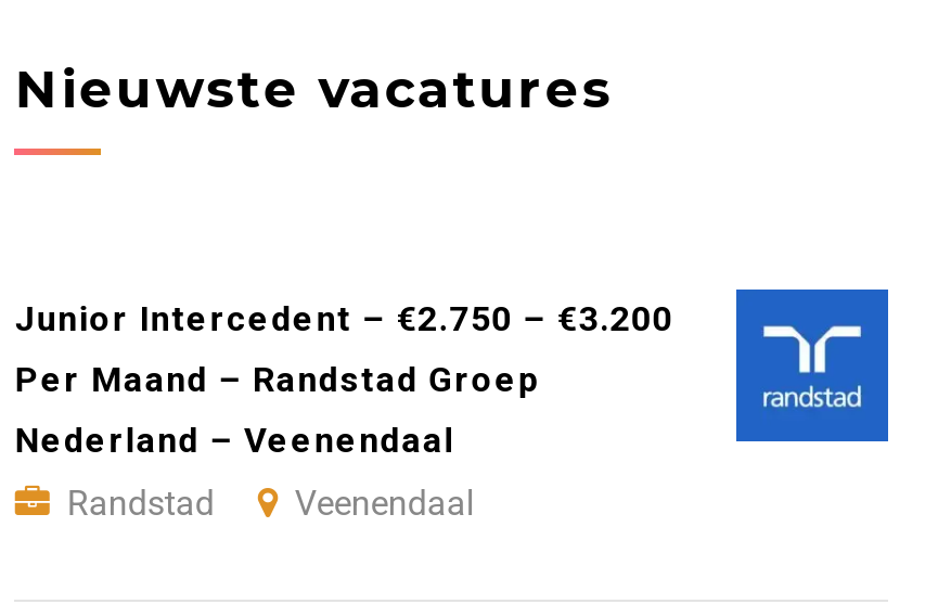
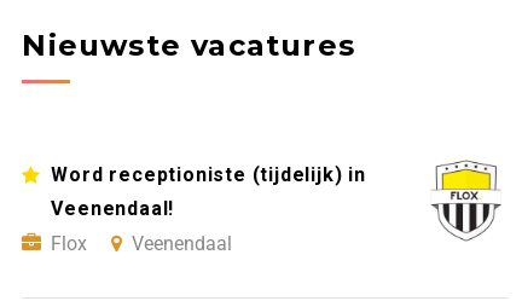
[734,286,890,445] [image] -> [424,157,509,242] [image]
[15,300,674,525] Junior Intercedent – €2.750 – €3.200 | Per Maand – Randstad Groep | Nederland – Veenendaal | Randstad -> [51,163,366,255] Word receptioniste (tijdelijk) in | Veenendaal! | Flox

